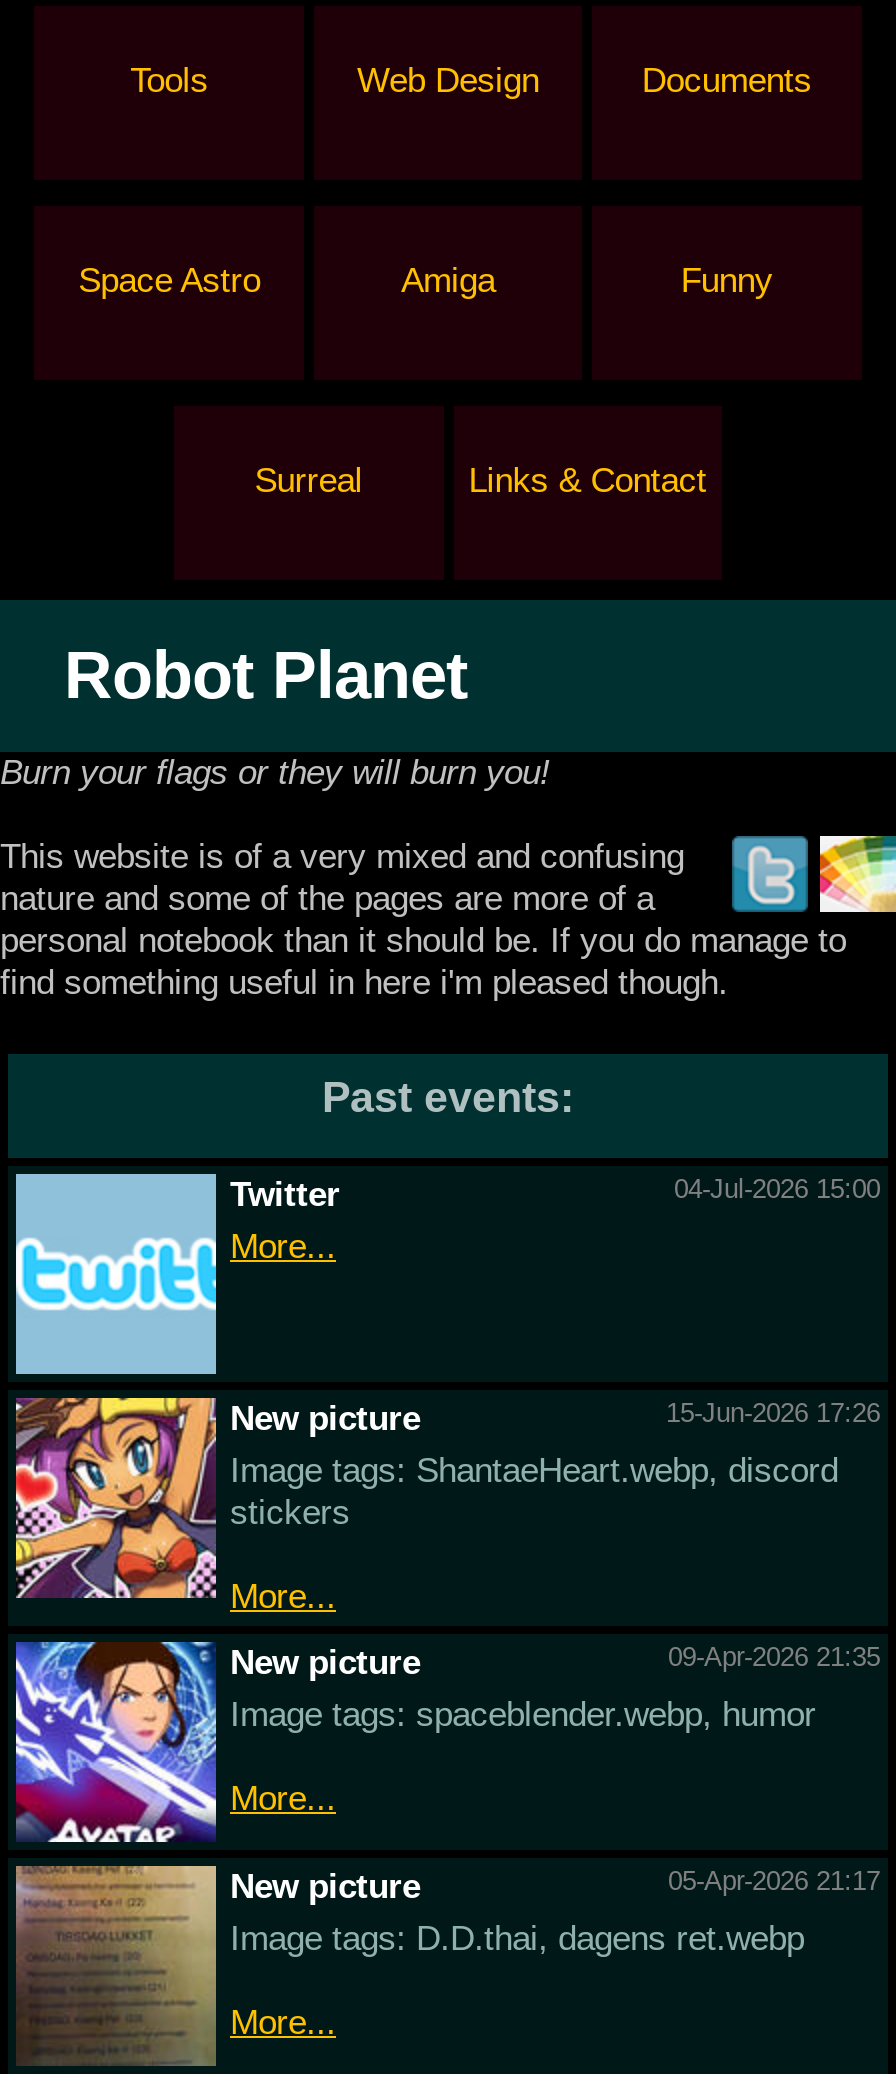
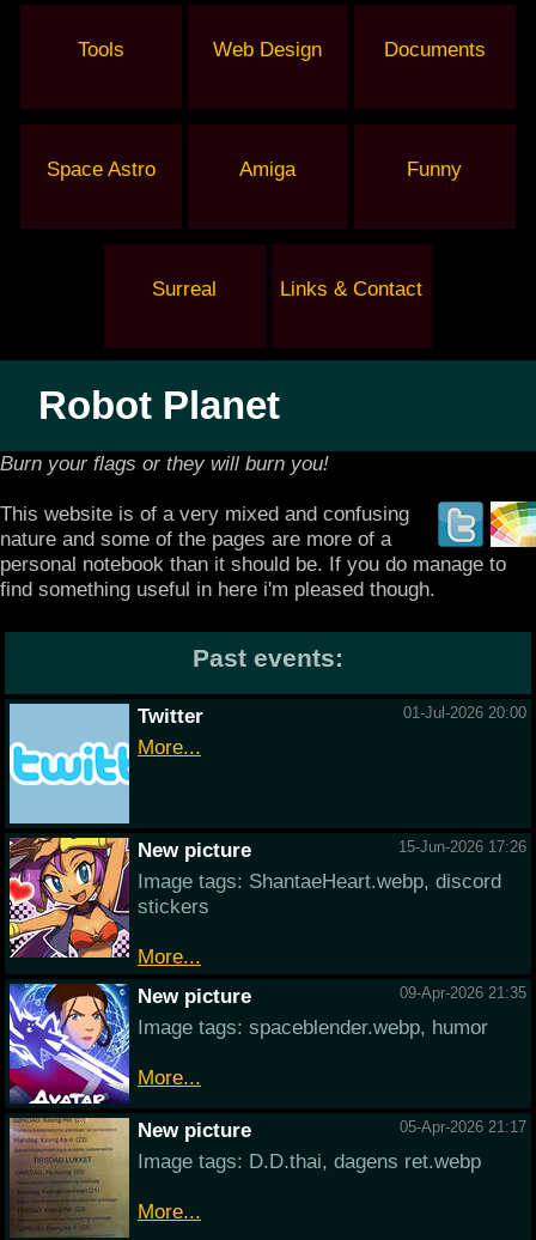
[674,1173,880,1203] 04-Jul-2026 15:00 -> [403,703,526,721] 01-Jul-2026 20:00

